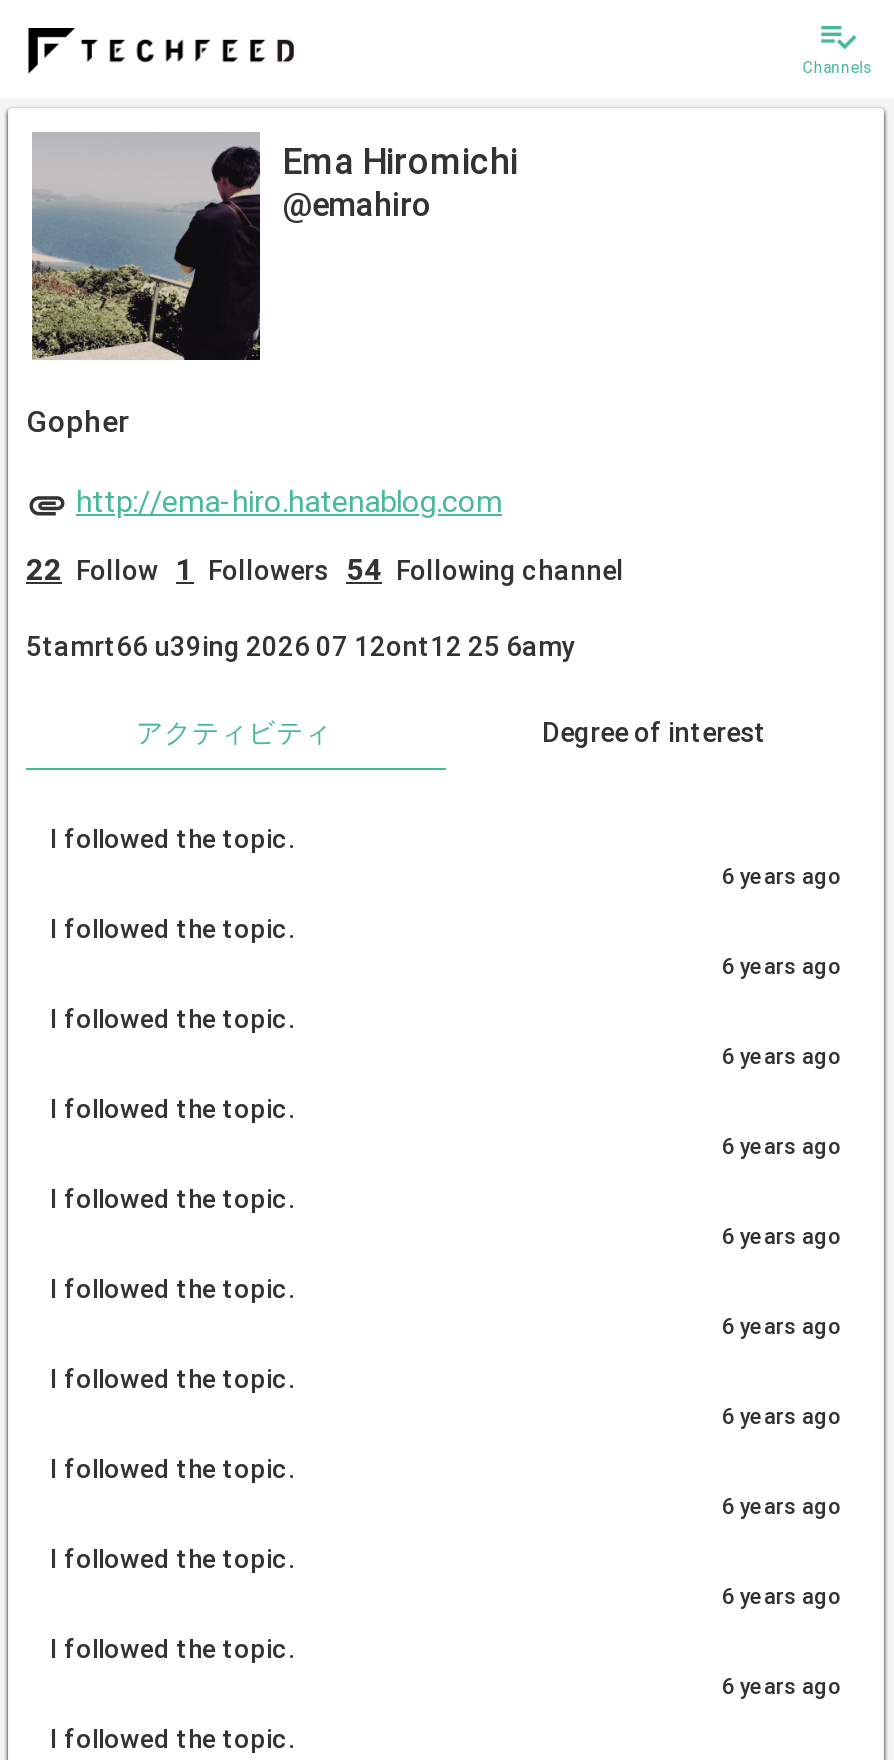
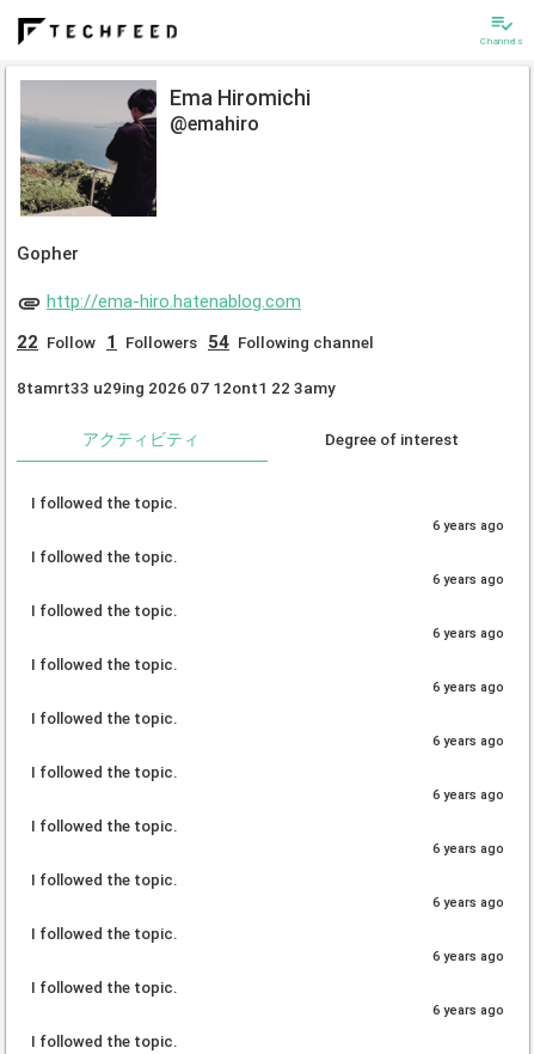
[26,630,576,662] 5tamrt66 u39ing 2026 07 12ont12 25 6amy -> [17,378,336,397] 8tamrt33 u29ing 2026 07 12ont1 22 3amy

